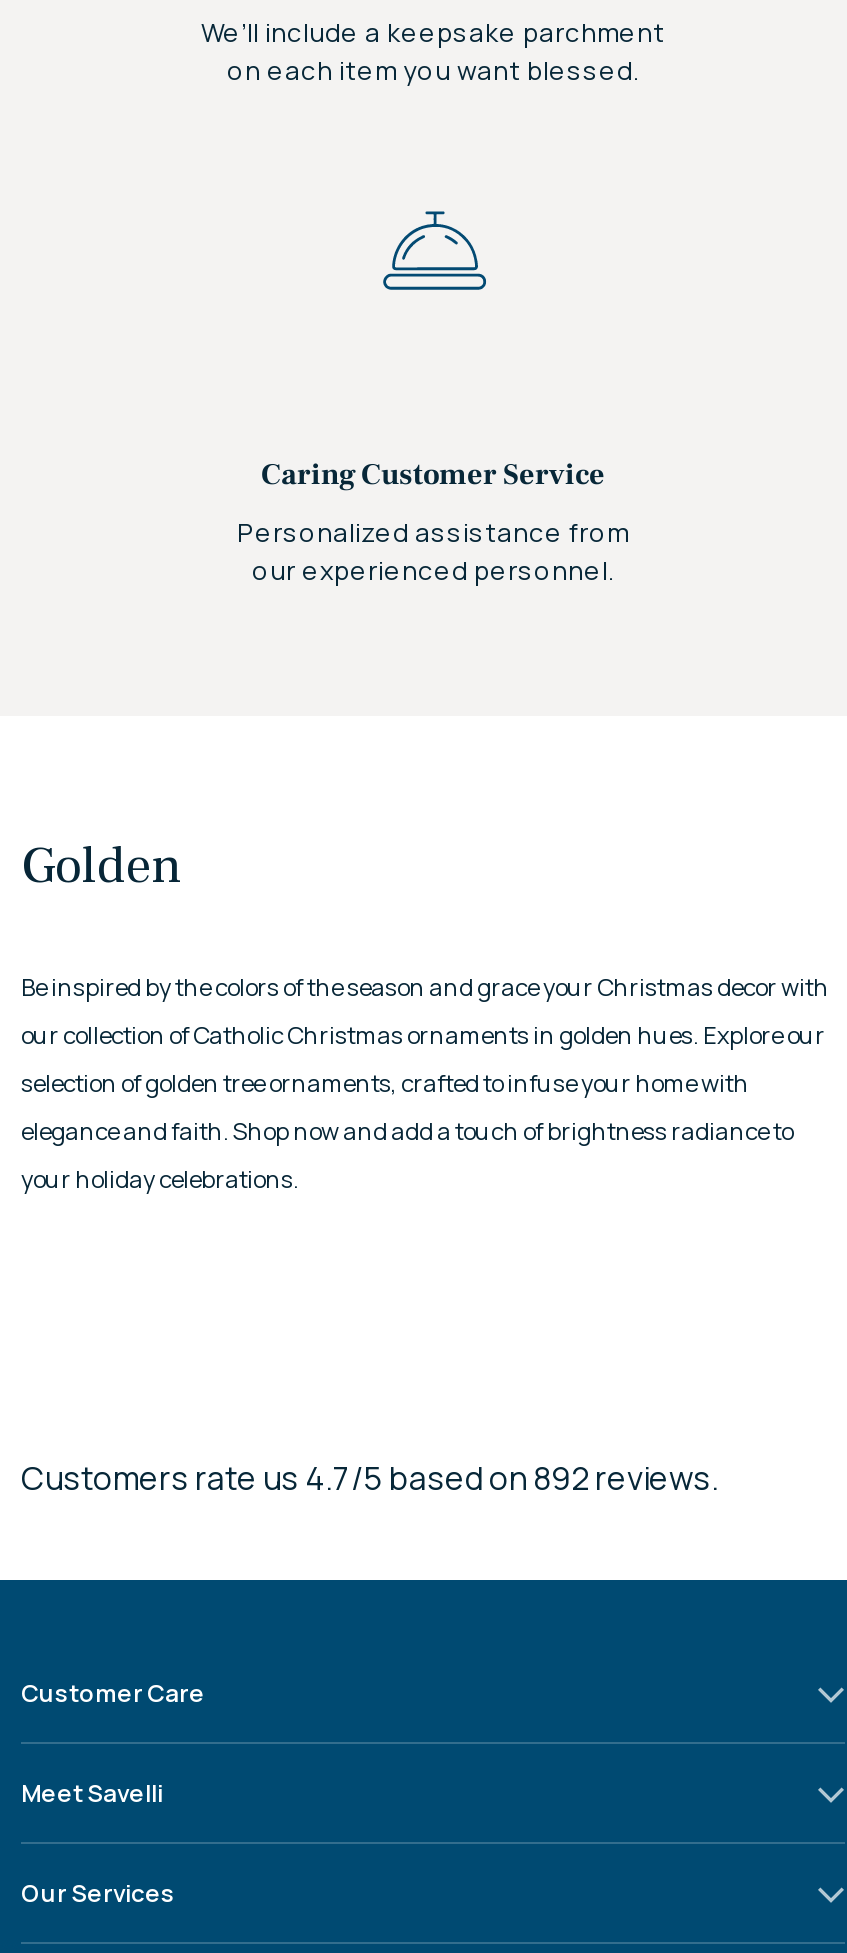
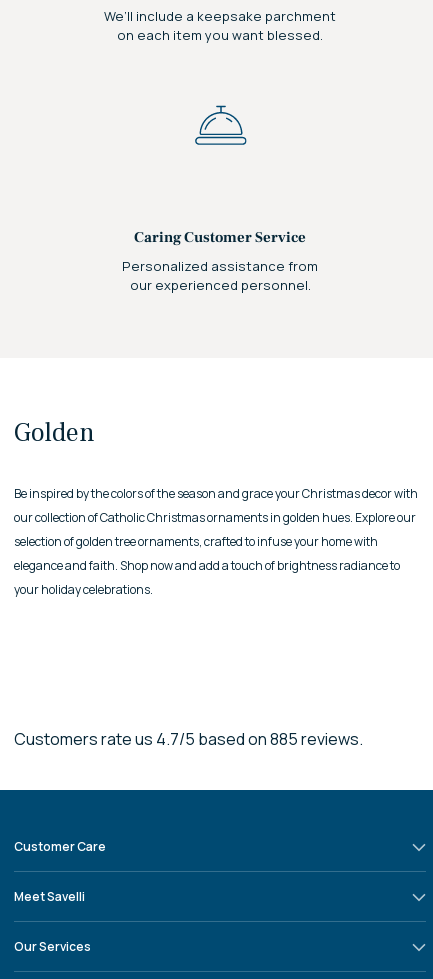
[21,1456,719,1500] Customers rate us 4.7/5 based on 892 reviews. -> [14,728,363,750] Customers rate us 4.7/5 based on 885 reviews.

